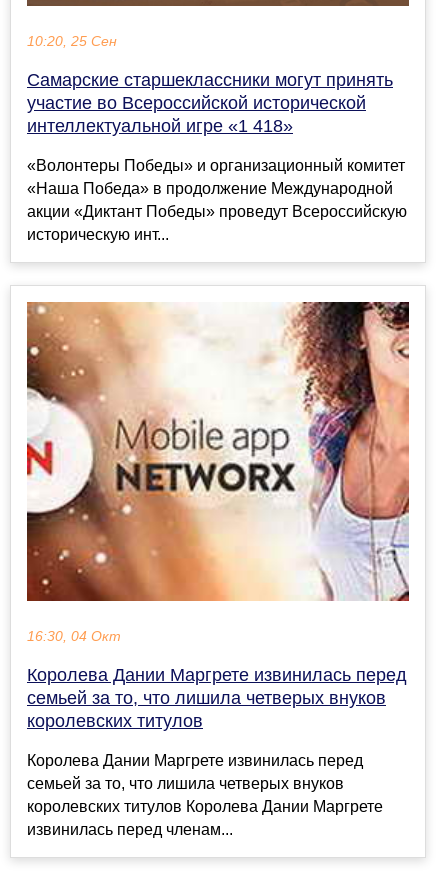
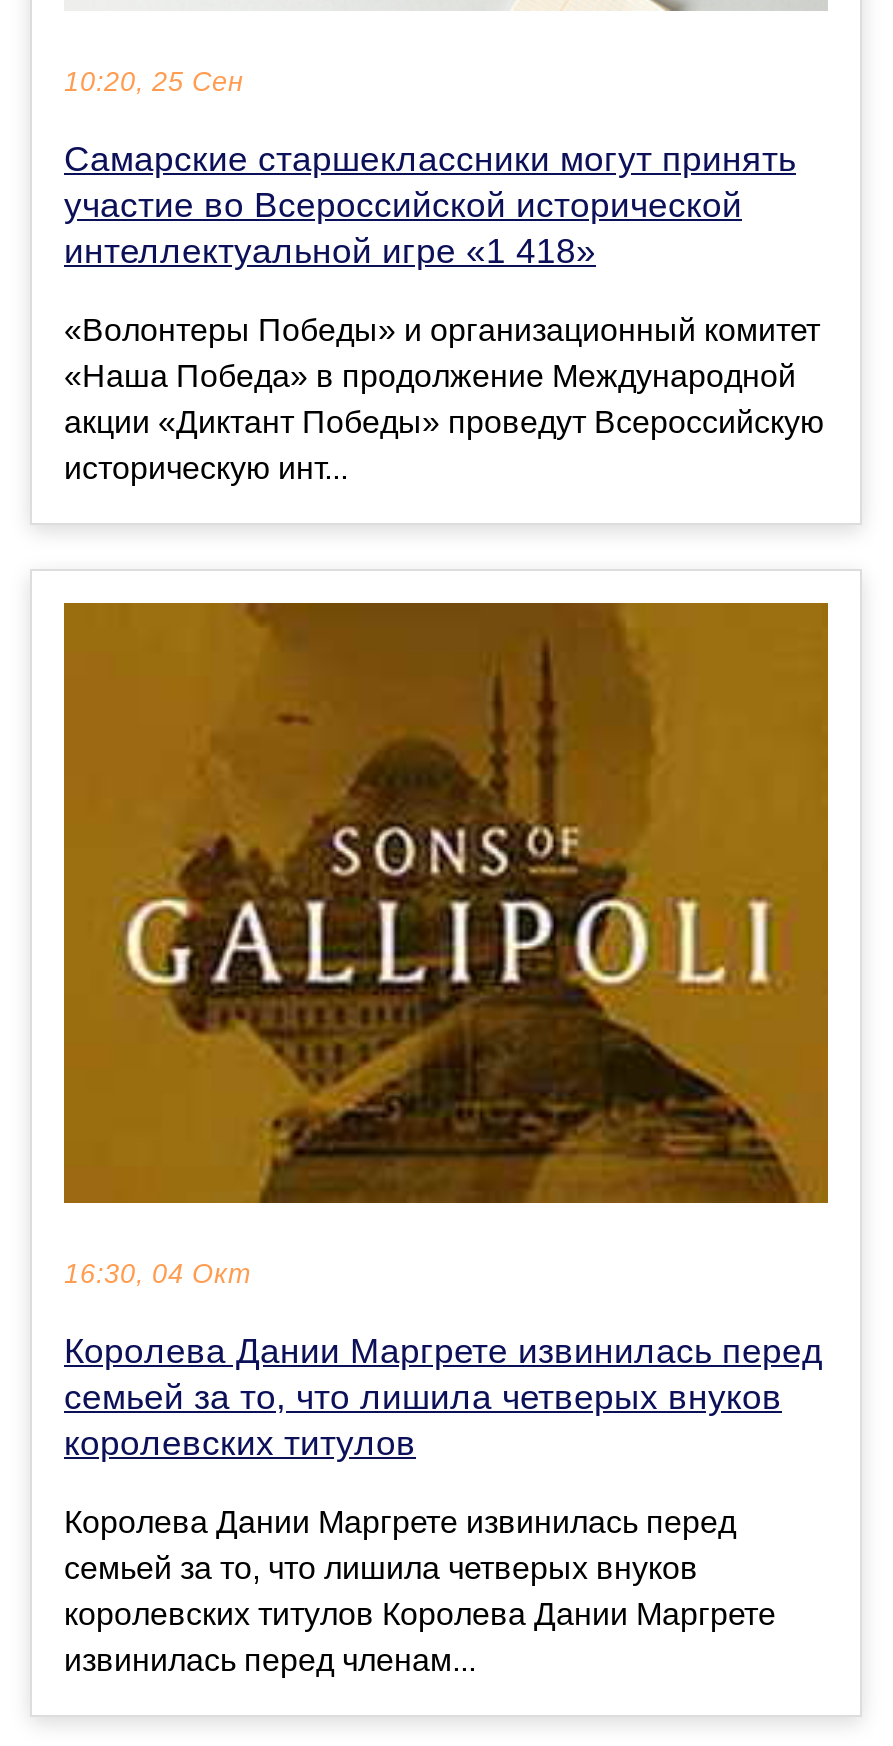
[26,301,410,602] [image] -> [62,600,830,1206] [image]

